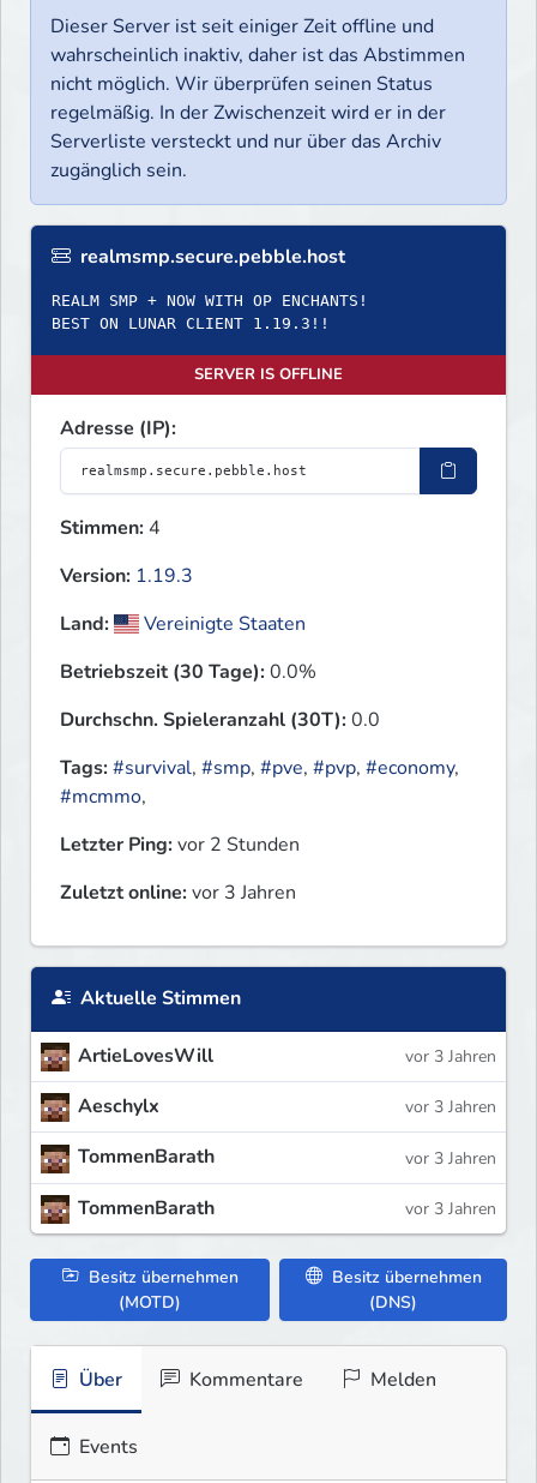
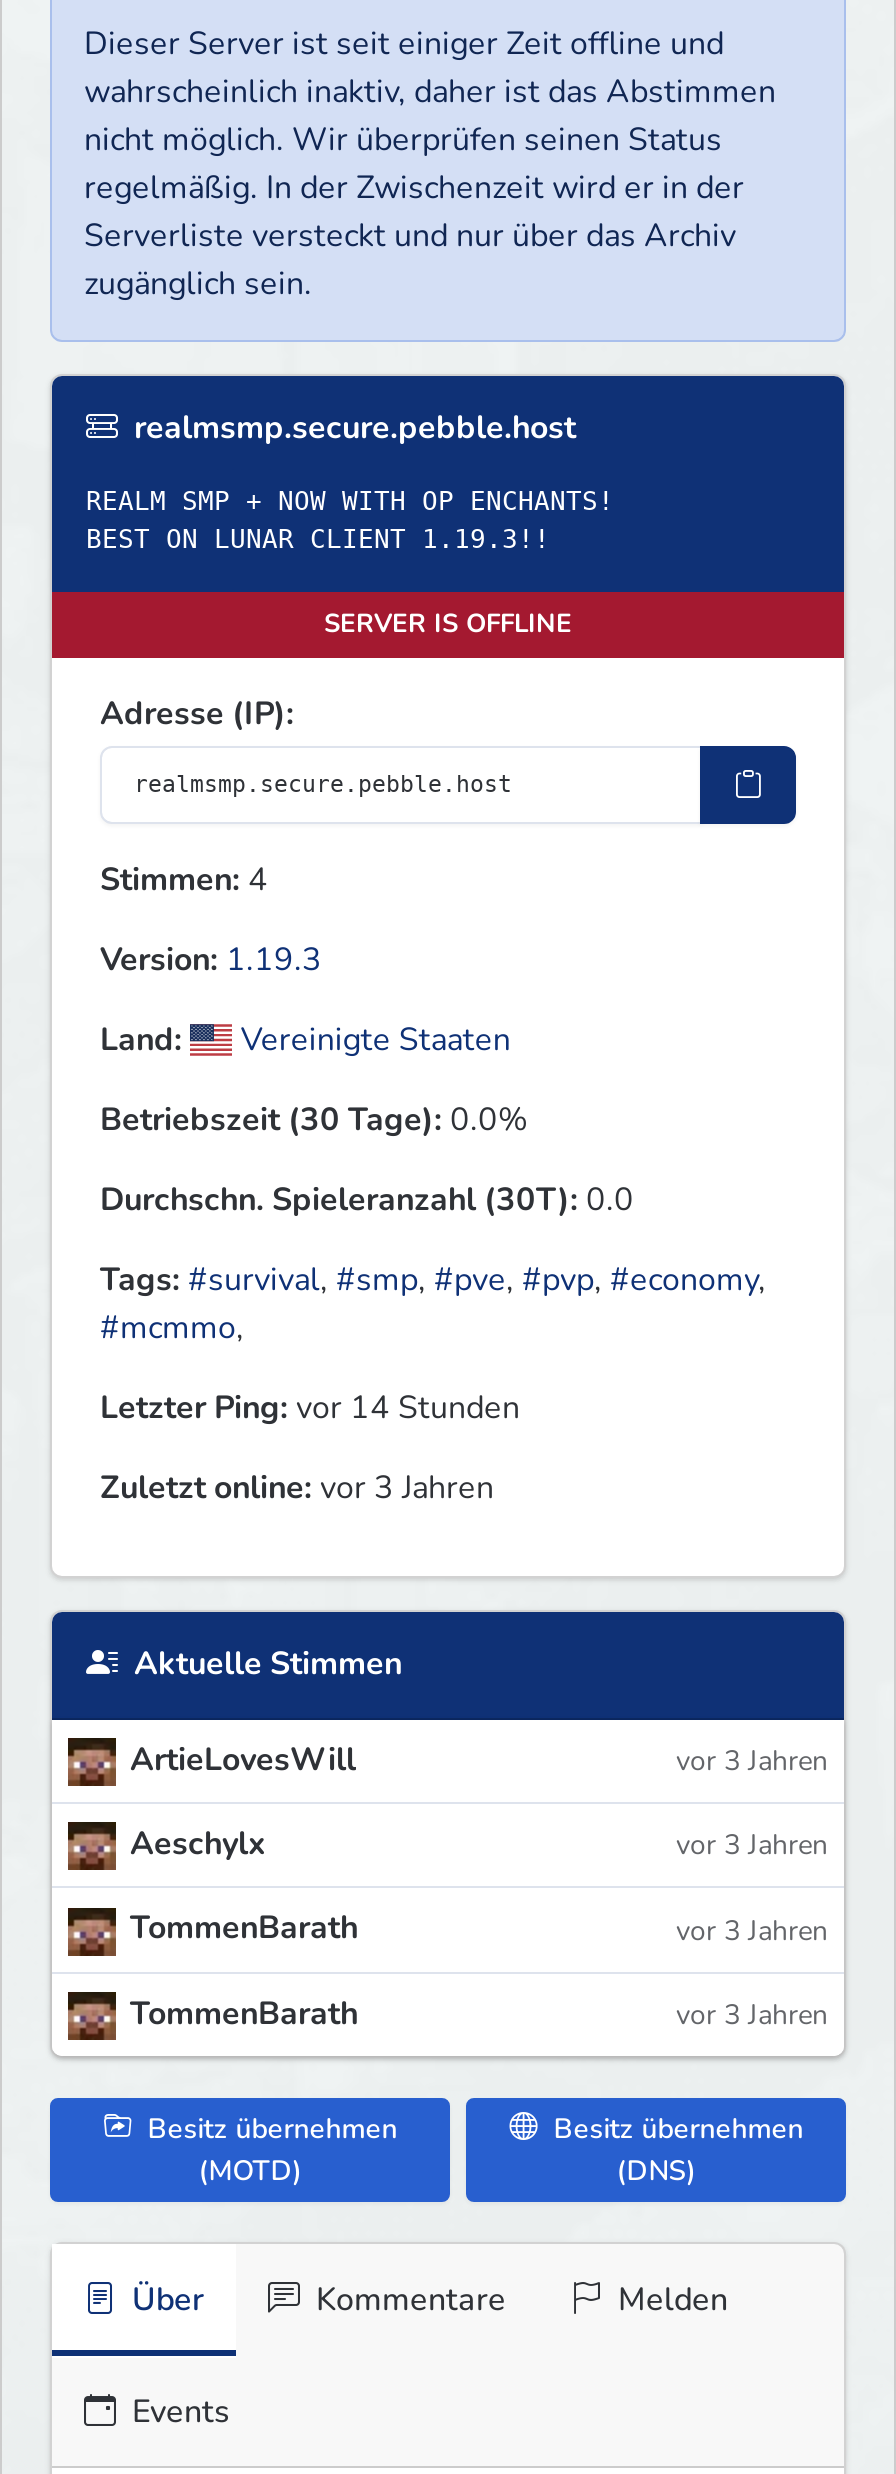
[60,832,300,858] Letzter Ping: vor 2 Stunden -> [100,1386,520,1430] Letzter Ping: vor 14 Stunden

